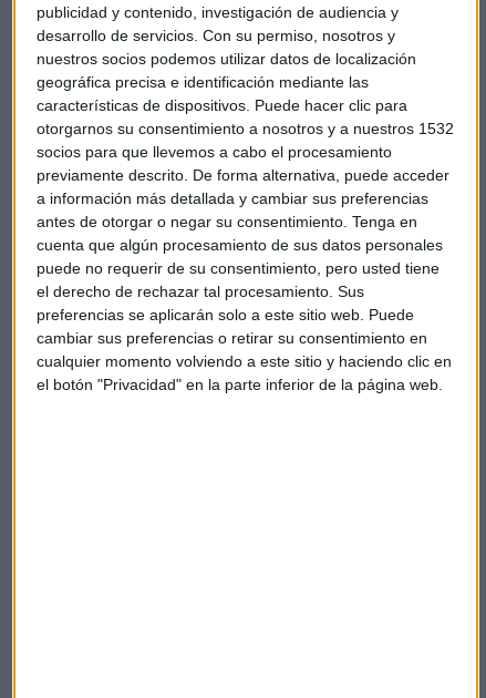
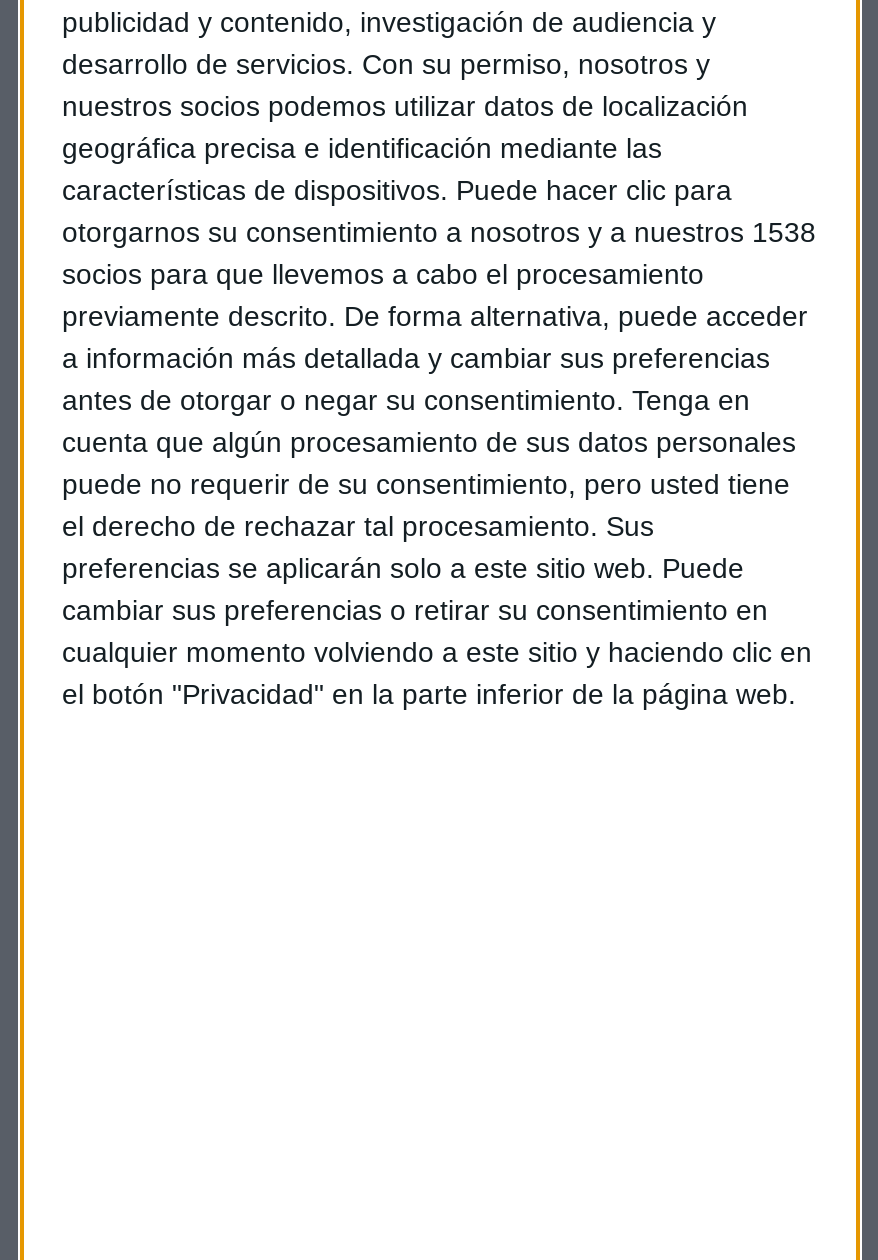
[37,120,454,138] otorgarnos su consentimiento a nosotros y a nuestros 1532 -> [62,217,816,249] otorgarnos su consentimiento a nosotros y a nuestros 1538

